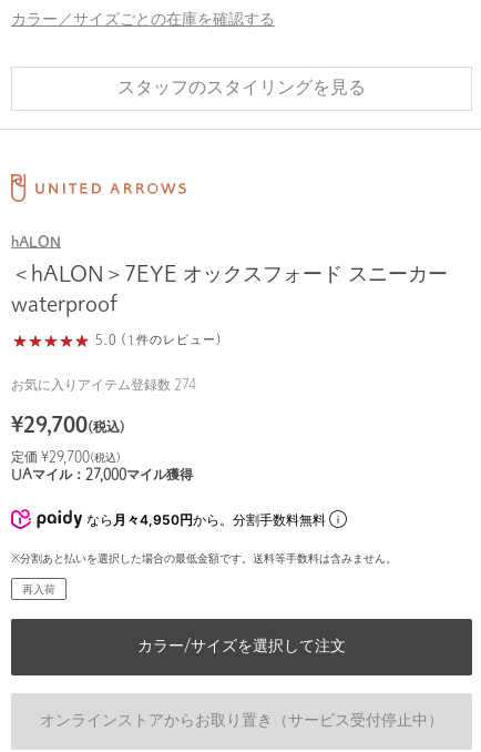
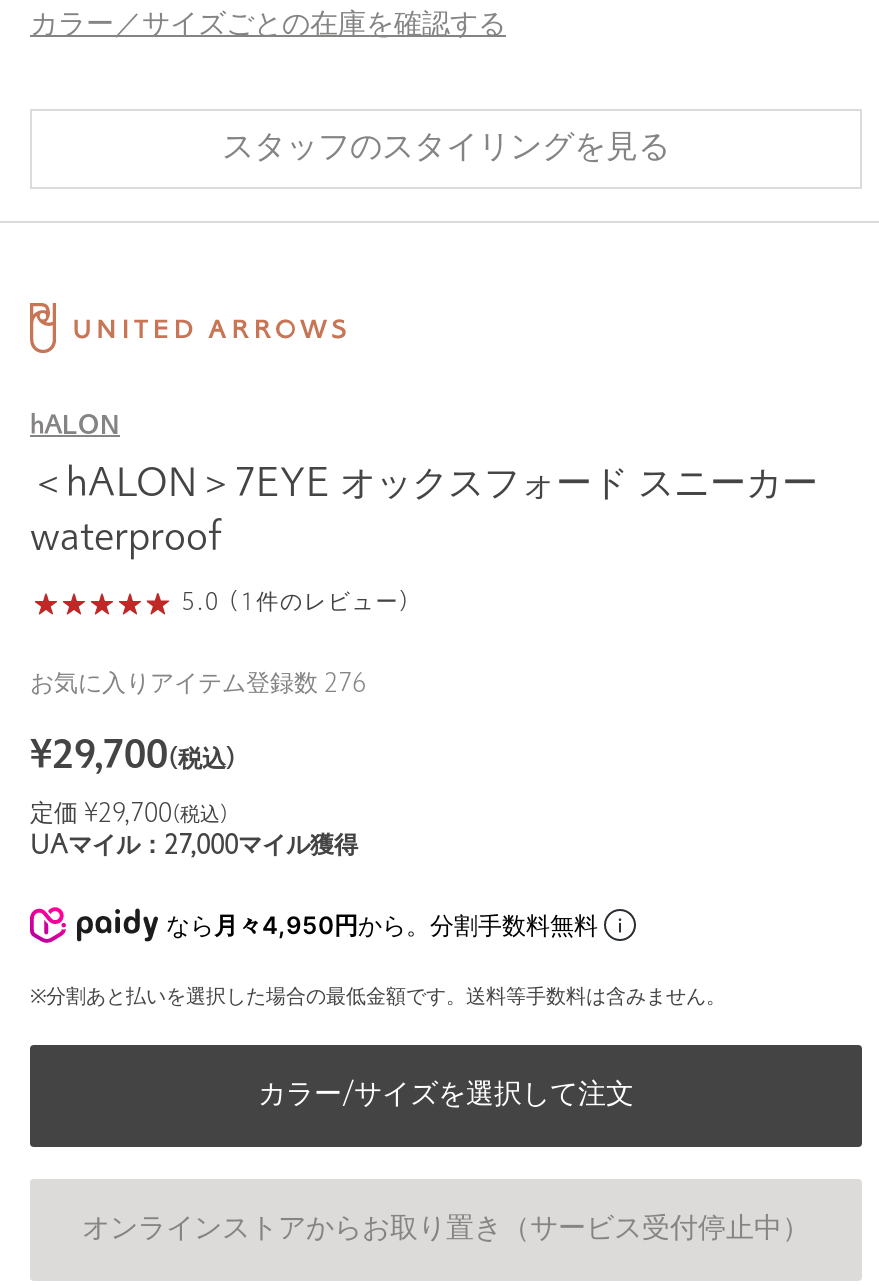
[11,379,196,392] お気に入りアイテム登録数274 -> [30,673,366,697] お気に入りアイテム登録数276
[22,585,55,597] 再入荷 -> none

